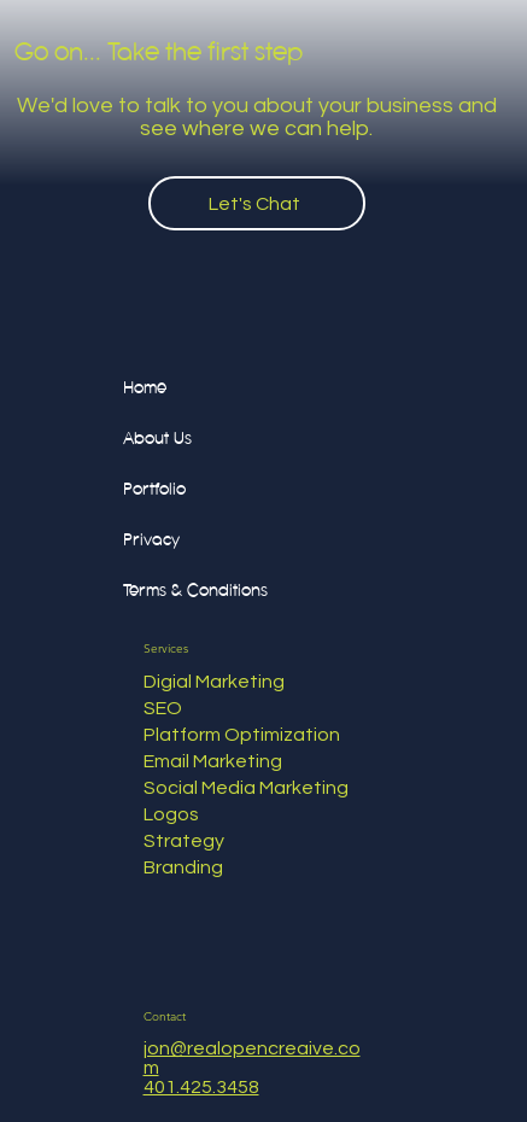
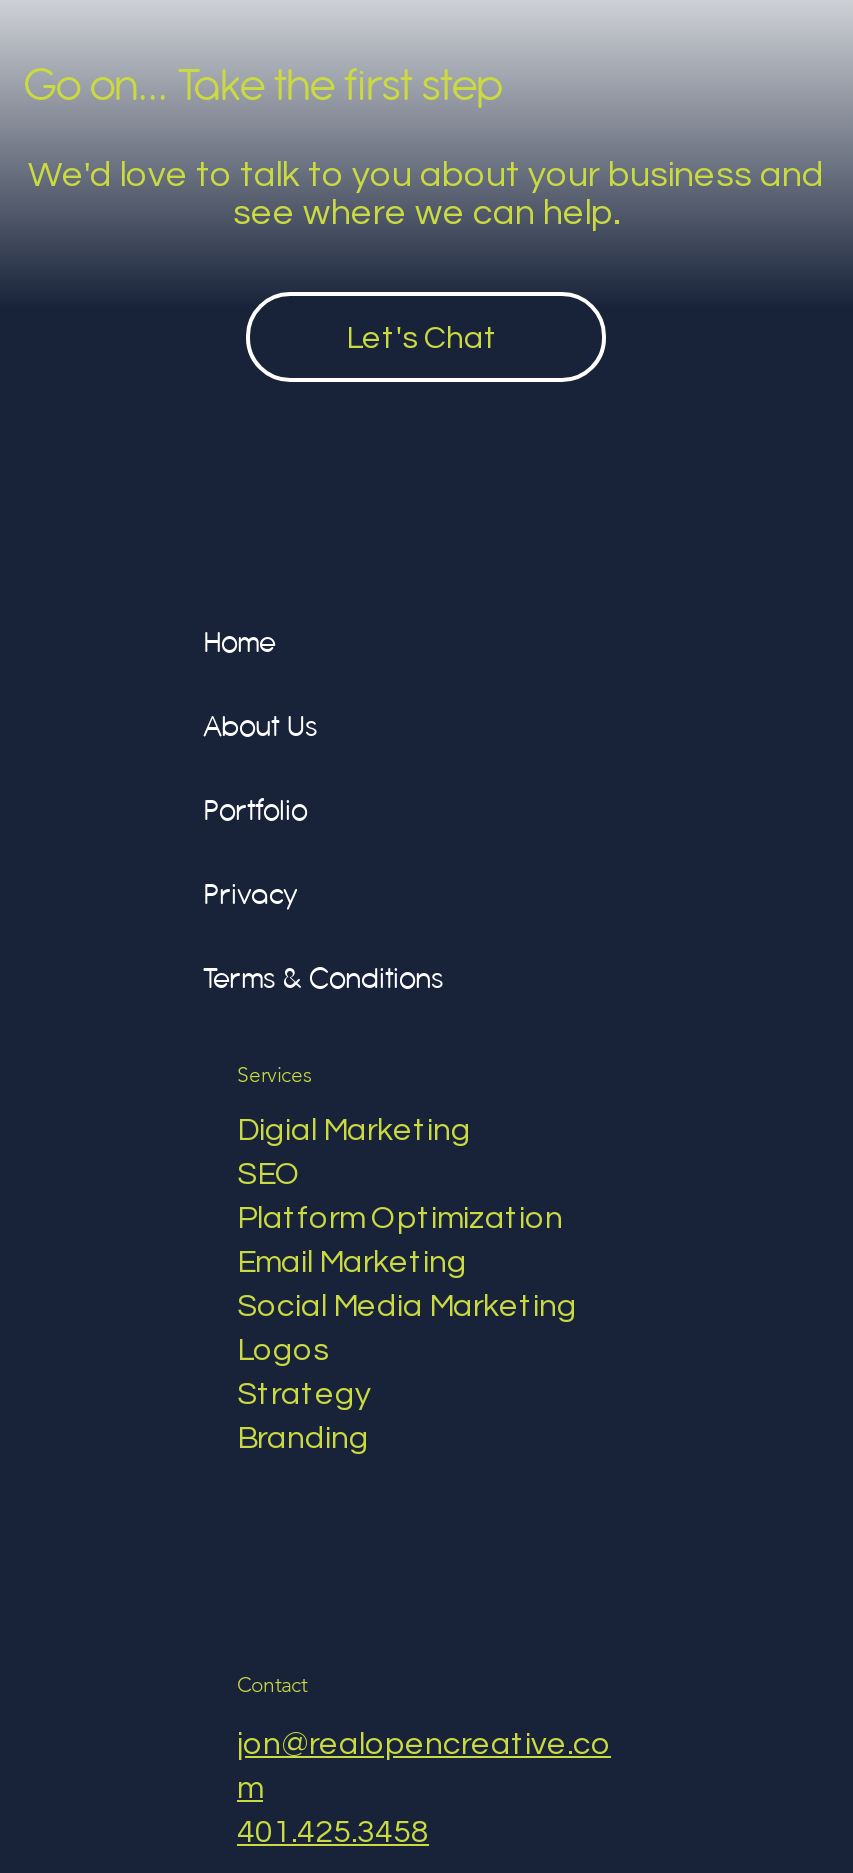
[143,1039,360,1059] jon@realopencreaive.co -> [237,1729,611,1761] jon@realopencreative.co

